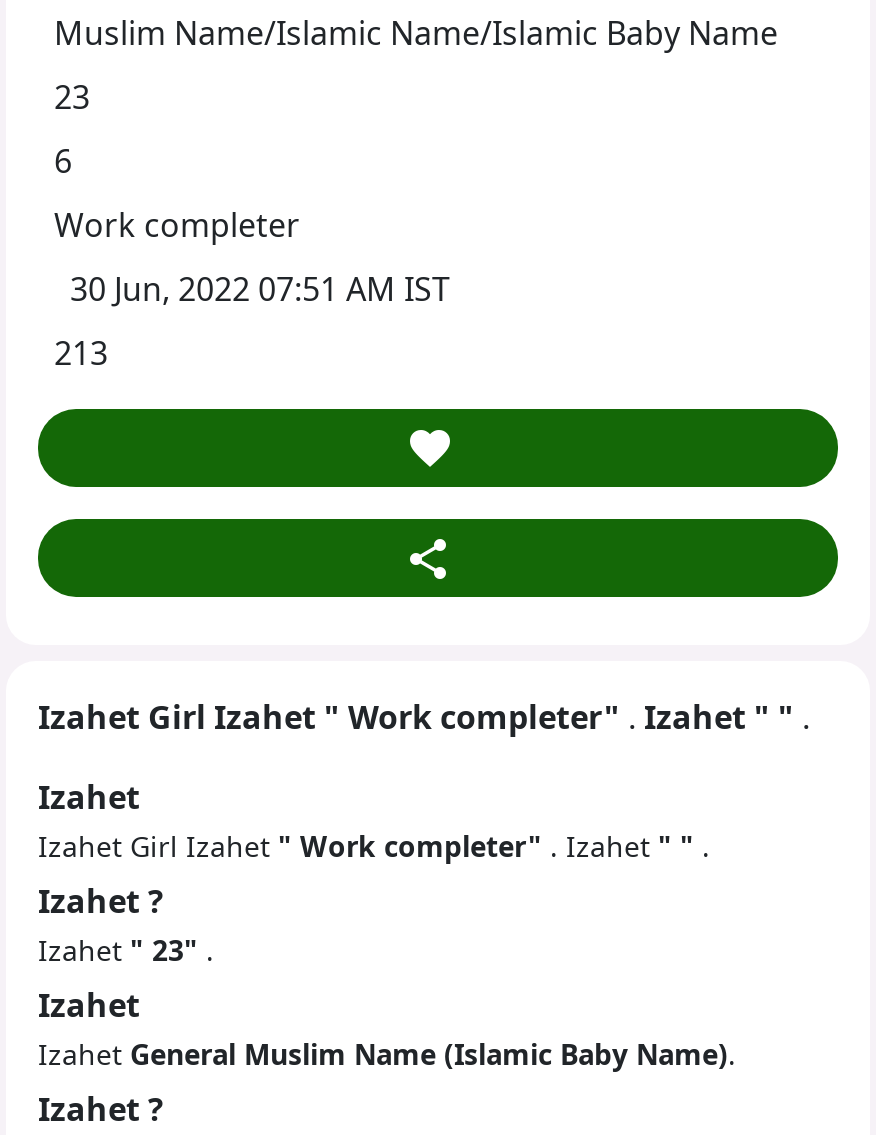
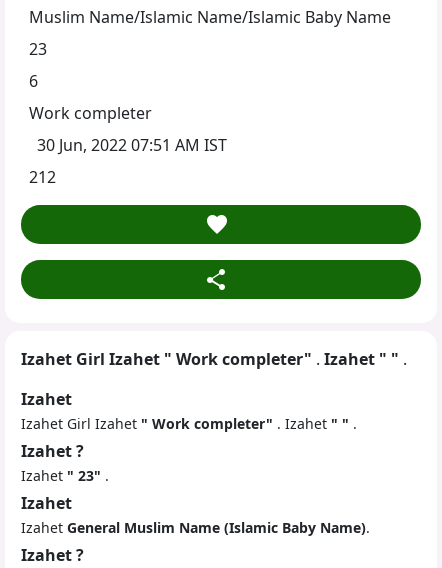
[54,331,108,375] 213 -> [29,166,56,188] 212

